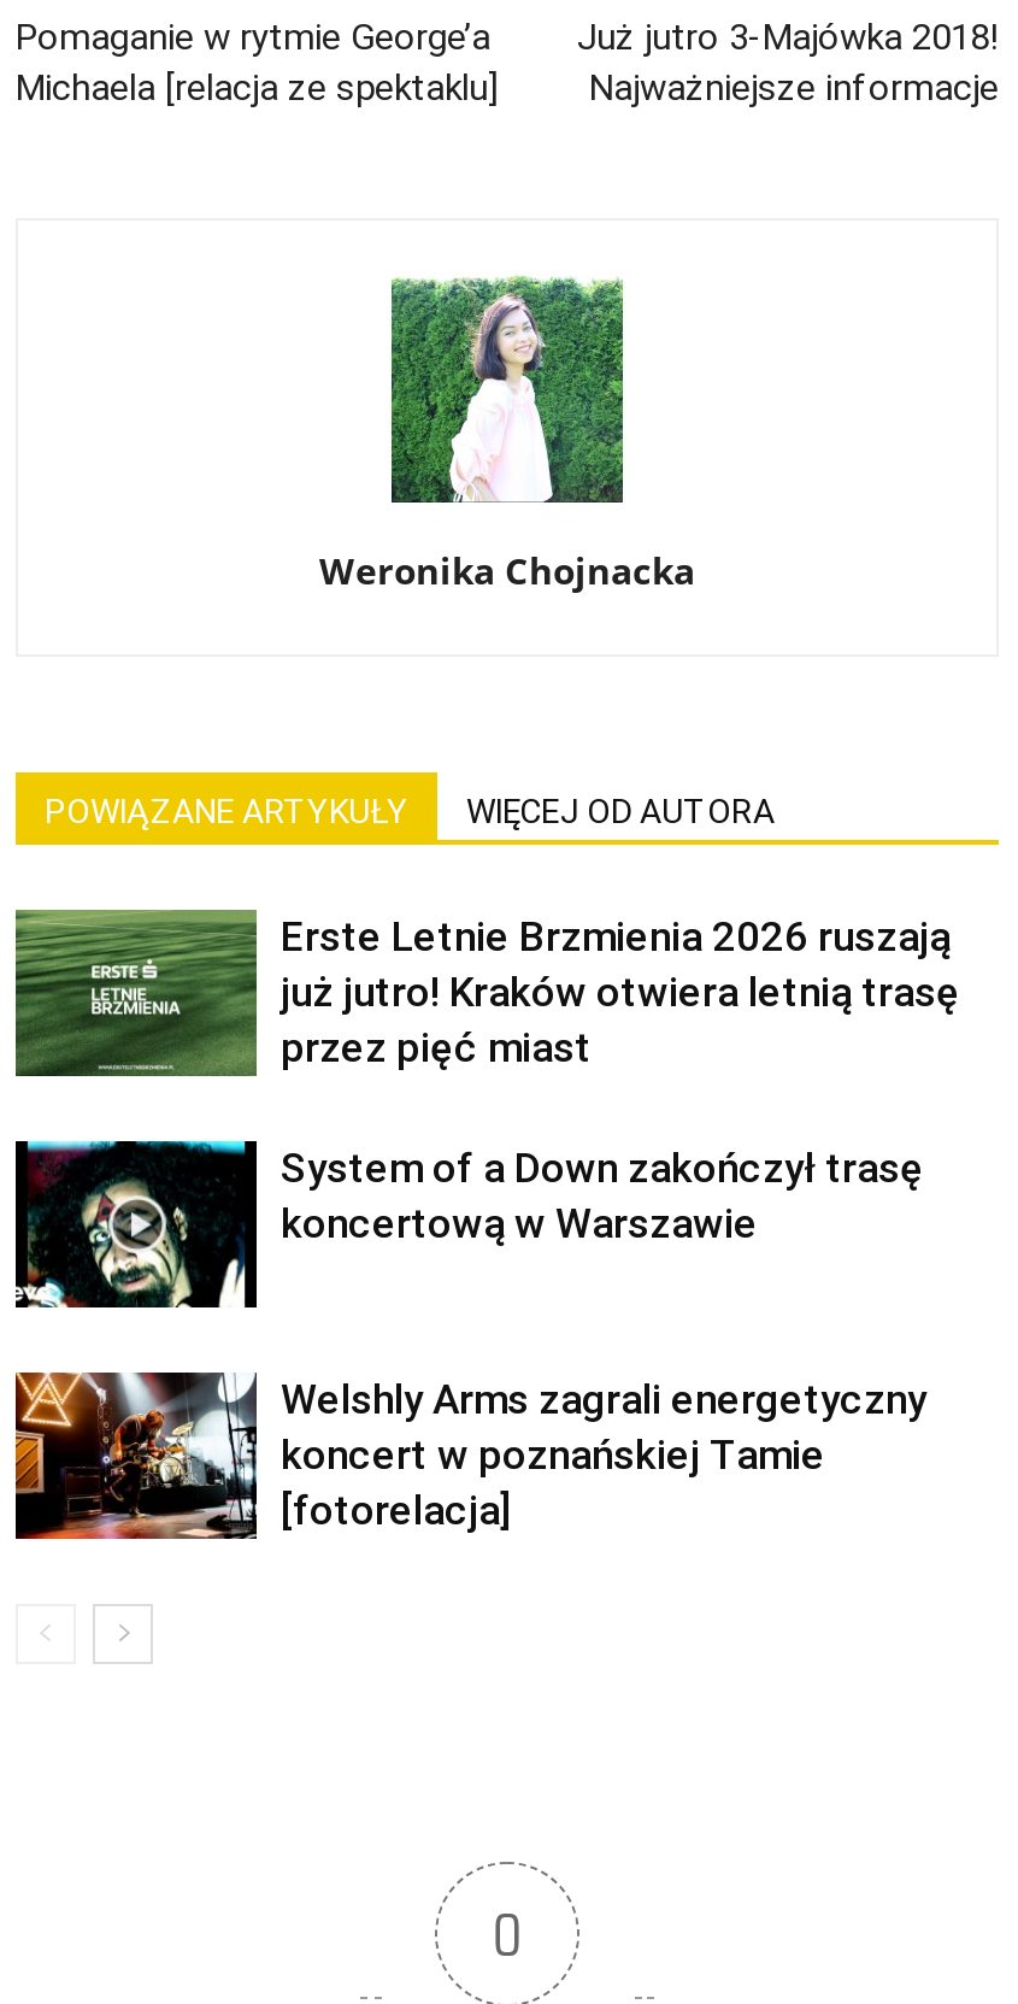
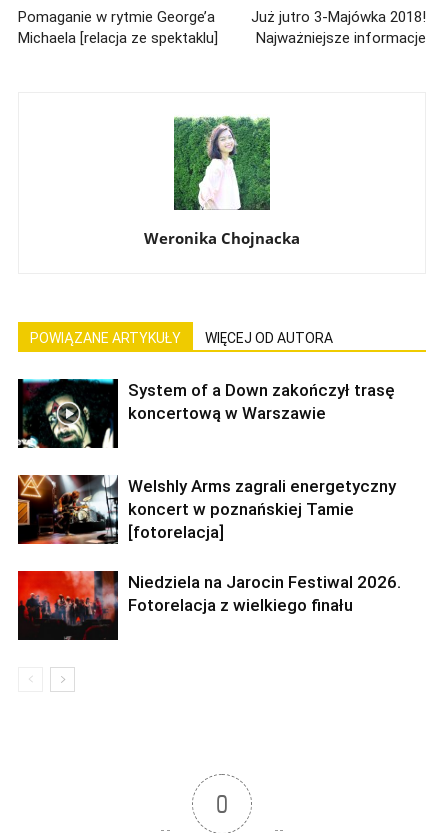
[13,907,960,1079] [image] | Erste Letnie Brzmienia 2026 ruszają | już jutro! Kraków otwiera letnią trasę | przez pięć miast -> none
moved [16,1136,926,1534] -> [18,377,396,542]: [image] | System of a Down zakończył trasę | koncertową w Warszawie | Welshly Arms zagrali energetyczny | koncert w poznańskiej Tamie | [fotorelacja]
none -> [17,570,401,641] [image] | Niedziela na Jarocin Festiwal 2026. | Fotorelacja z wielkiego finału

